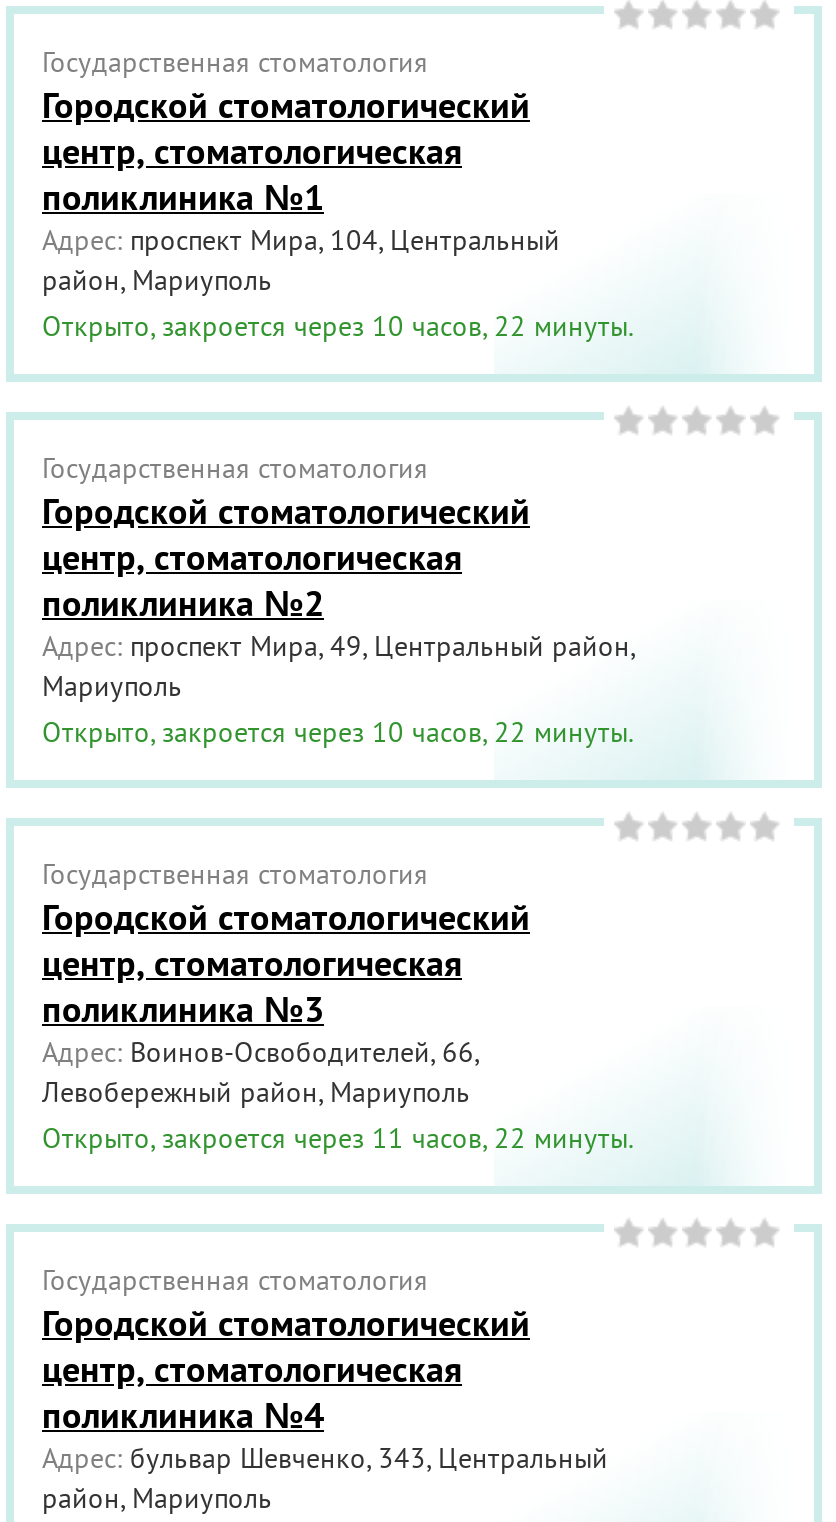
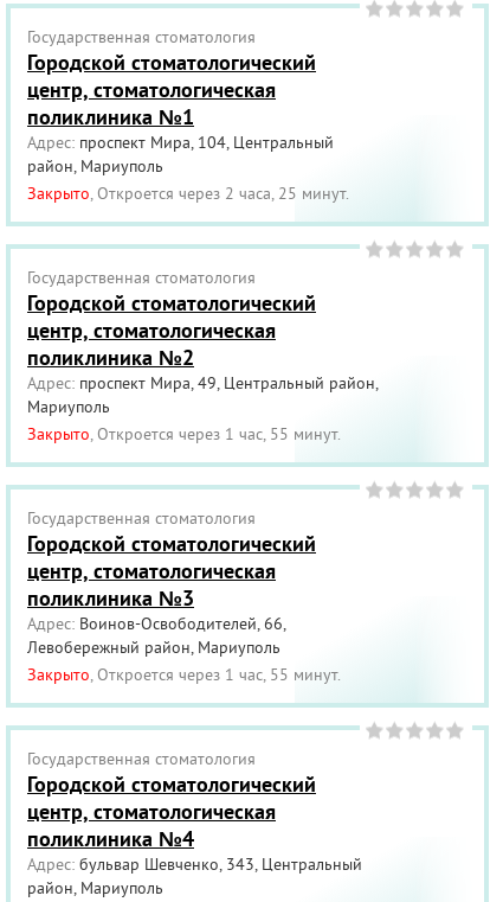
[42,308,634,344] Открыто, закроется через 10 часов, 22 минуты. -> [27,183,349,204] Закрыто, Откроется через 2 часа, 25 минут.
[42,714,634,750] Открыто, закроется через 10 часов, 22 минуты. -> [27,423,341,444] Закрыто, Откроется через 1 час, 55 минут.
[42,1120,634,1156] Открыто, закроется через 11 часов, 22 минуты. -> [27,664,341,685] Закрыто, Откроется через 1 час, 55 минут.

